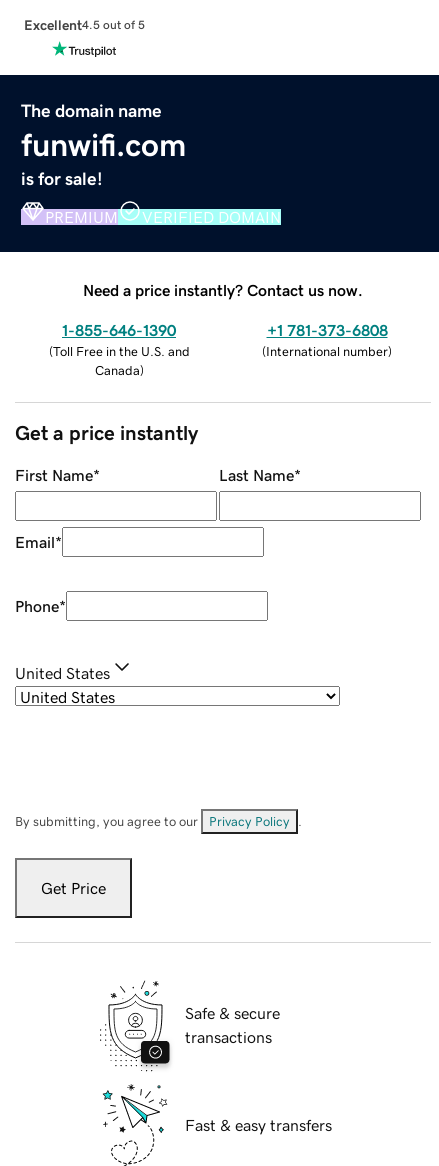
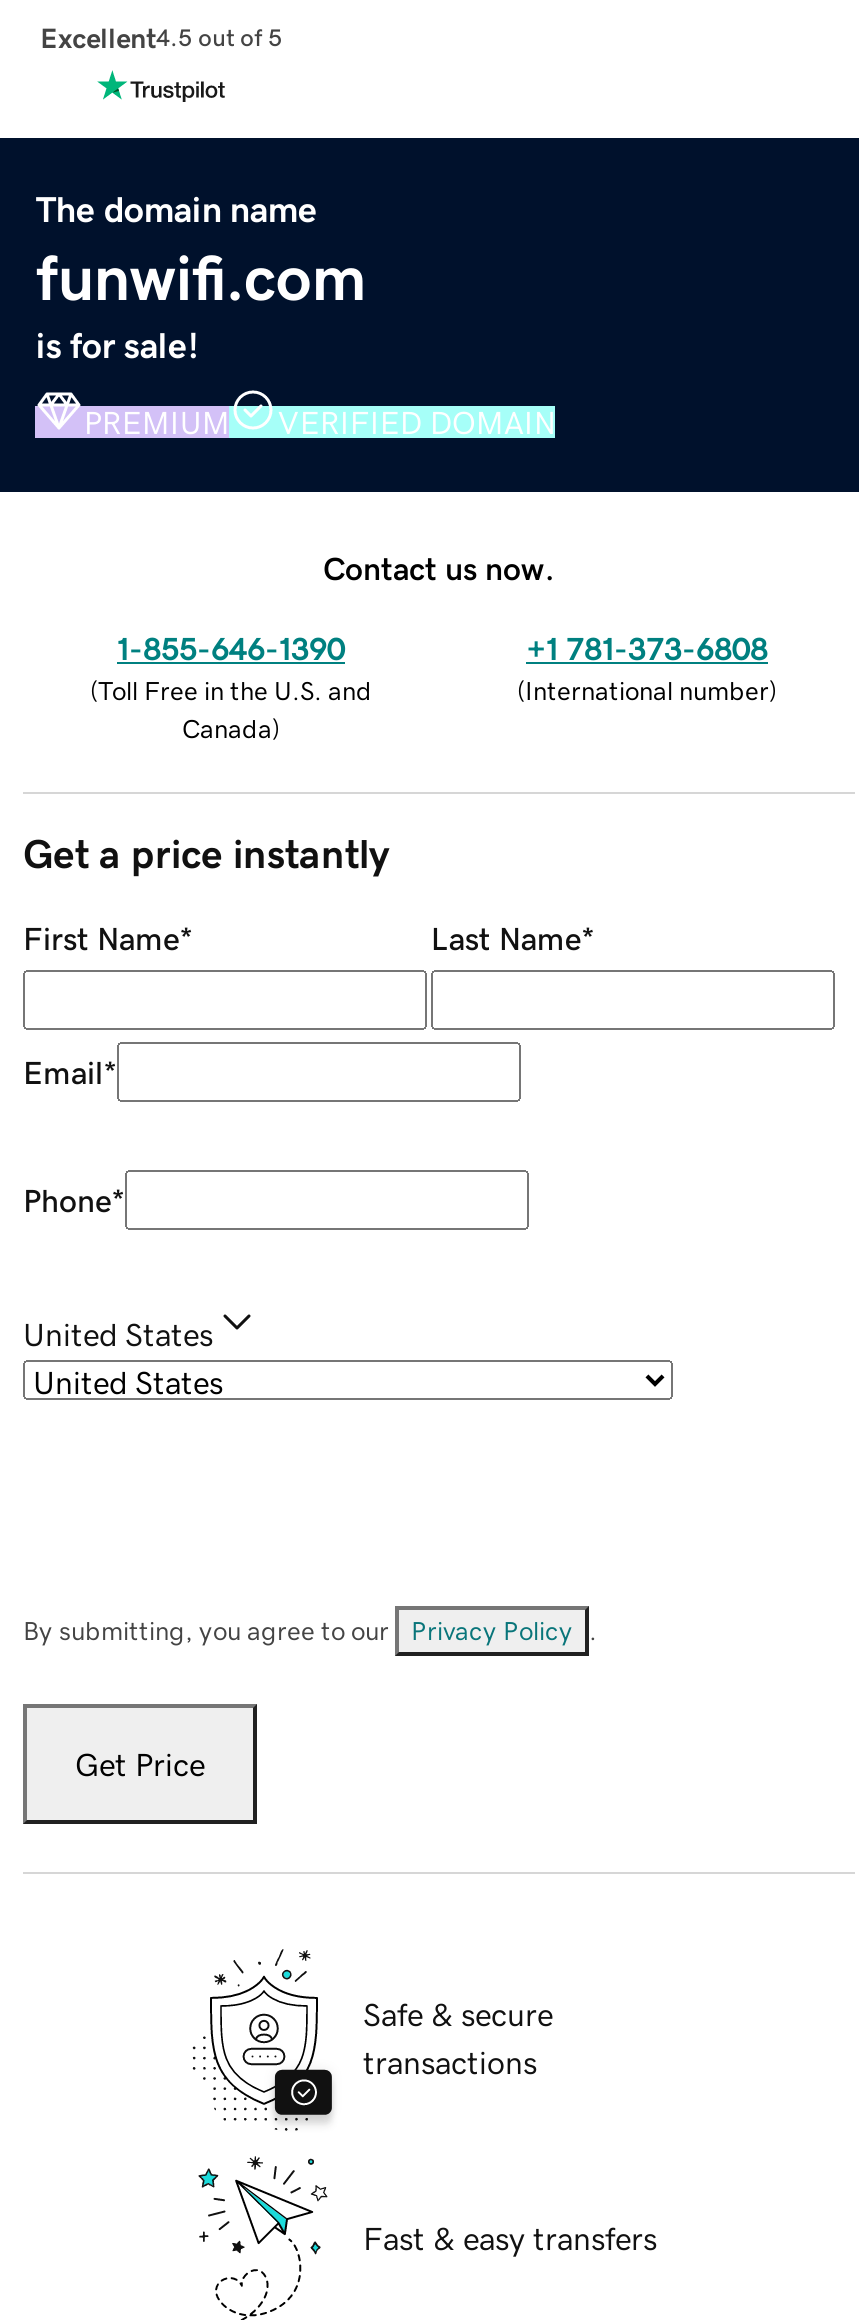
[83,282,363,298] Need a price instantly? Contact us now. -> [323,551,555,583] Contact us now.

